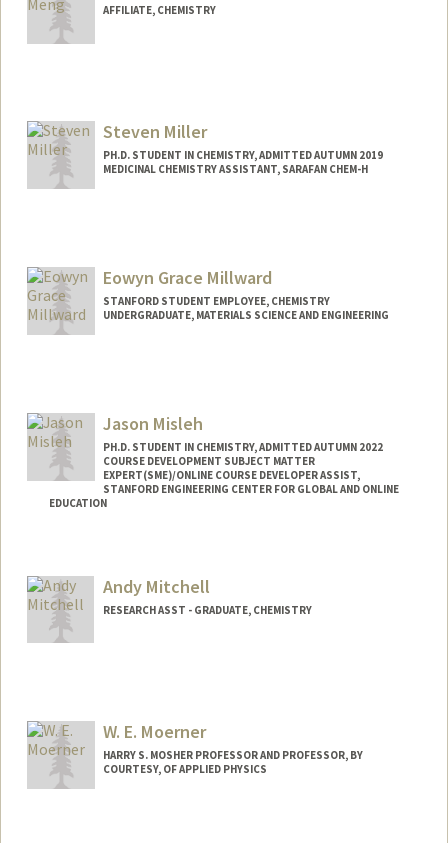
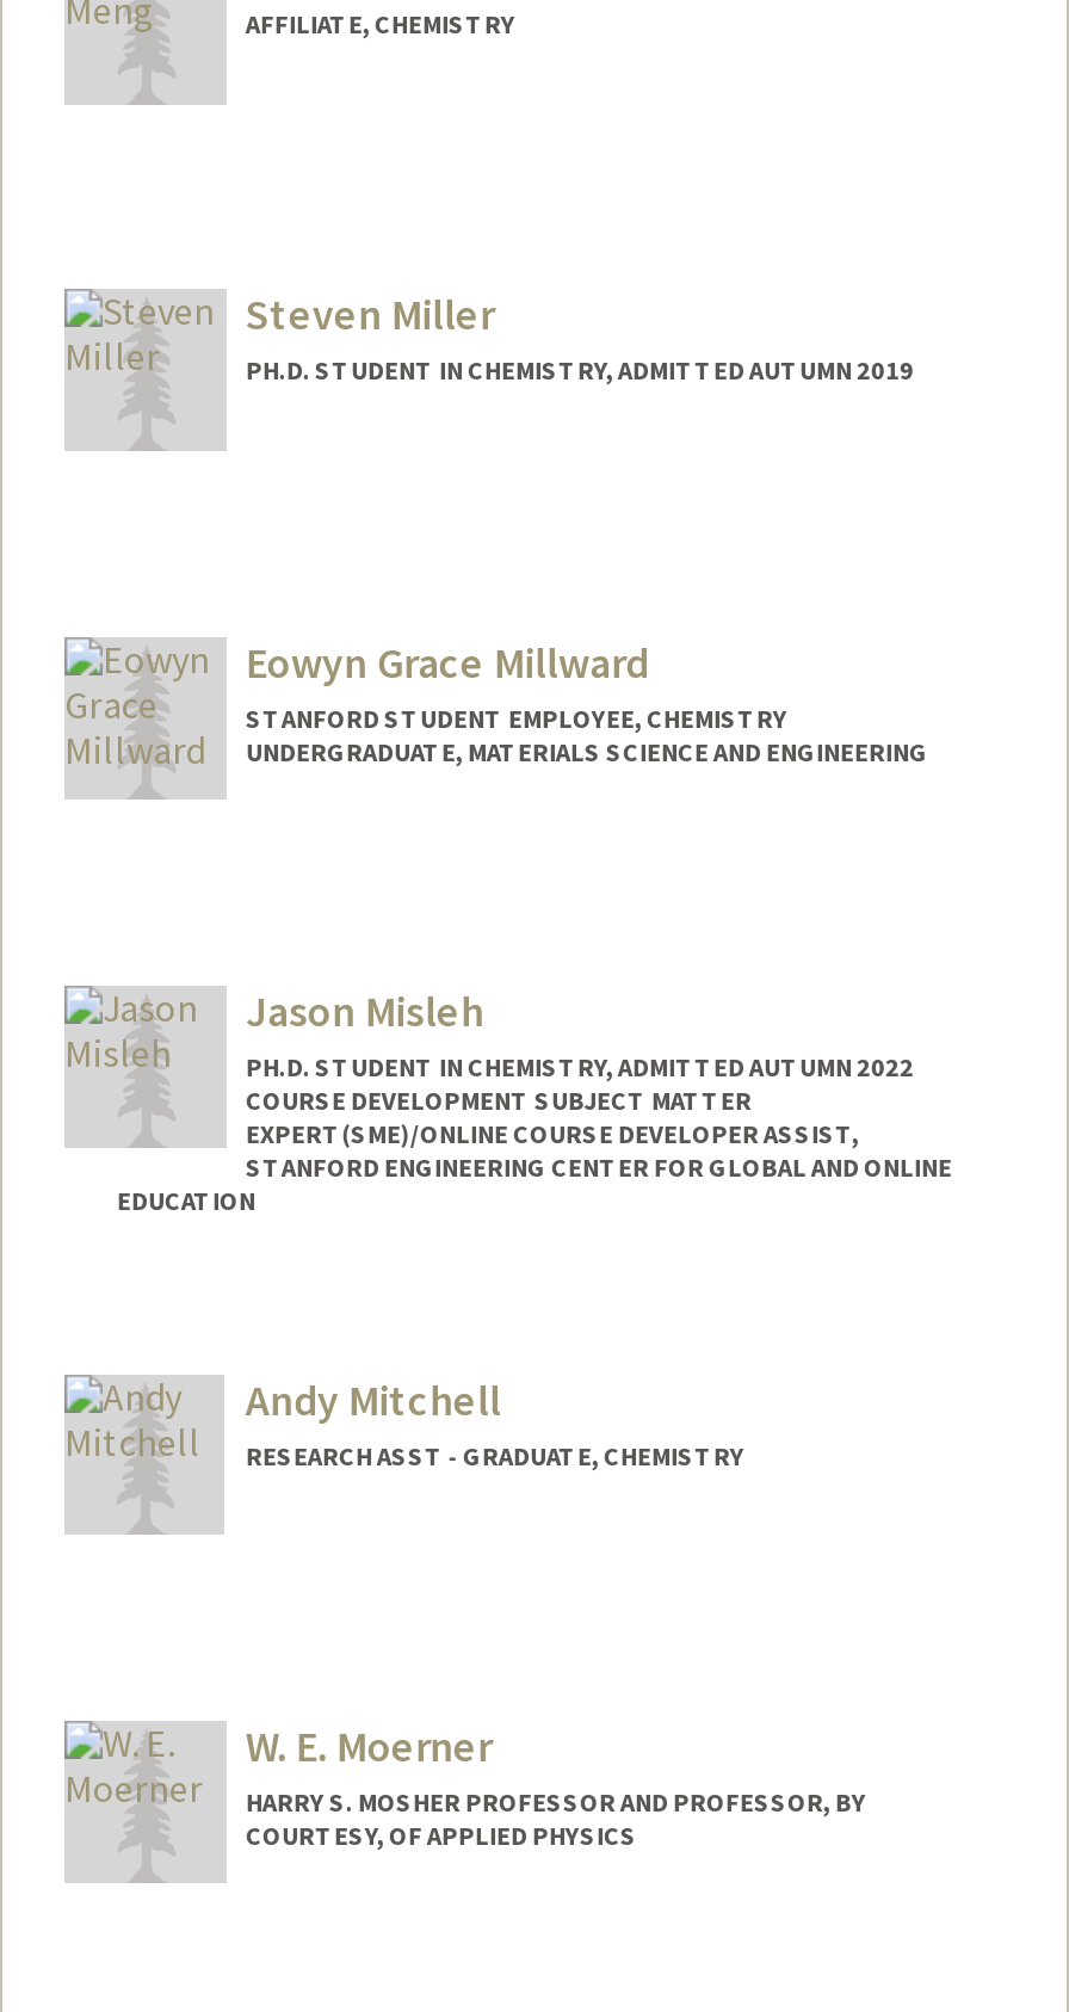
[103,162,368,176] MEDICINAL CHEMISTRY ASSISTANT, SARAFAN CHEM-H -> none

